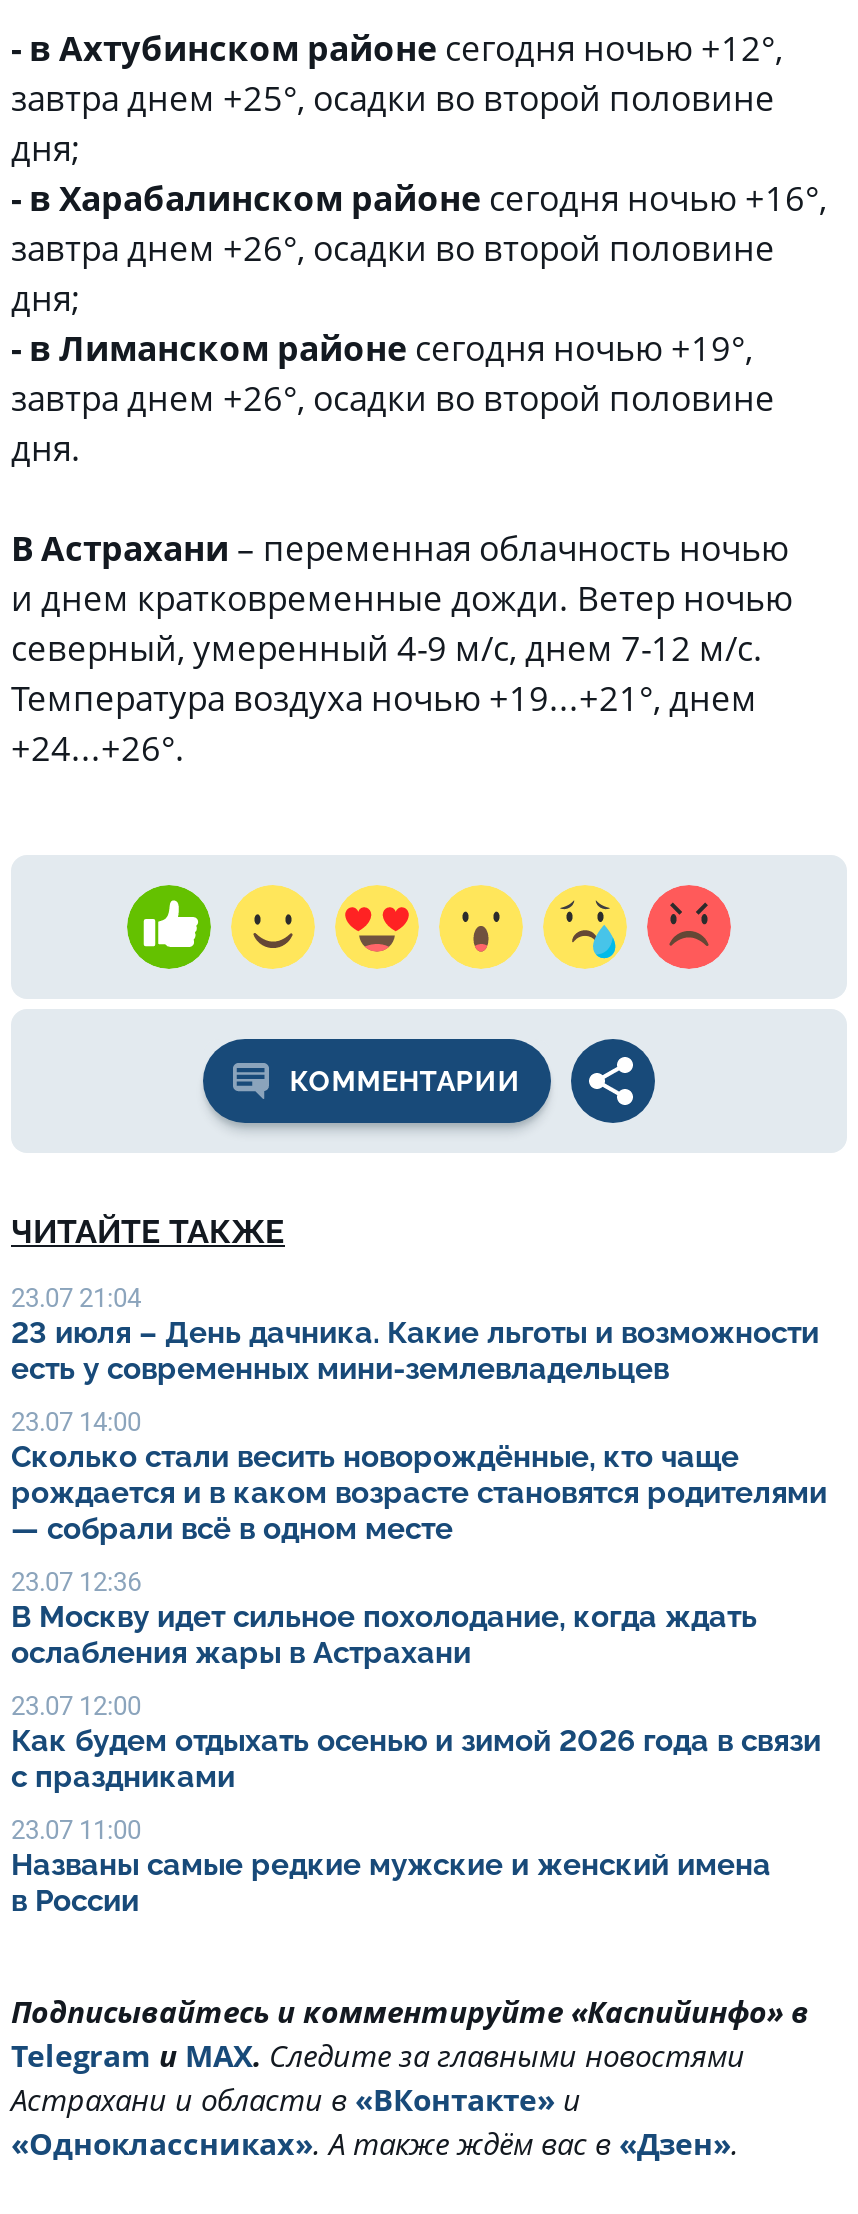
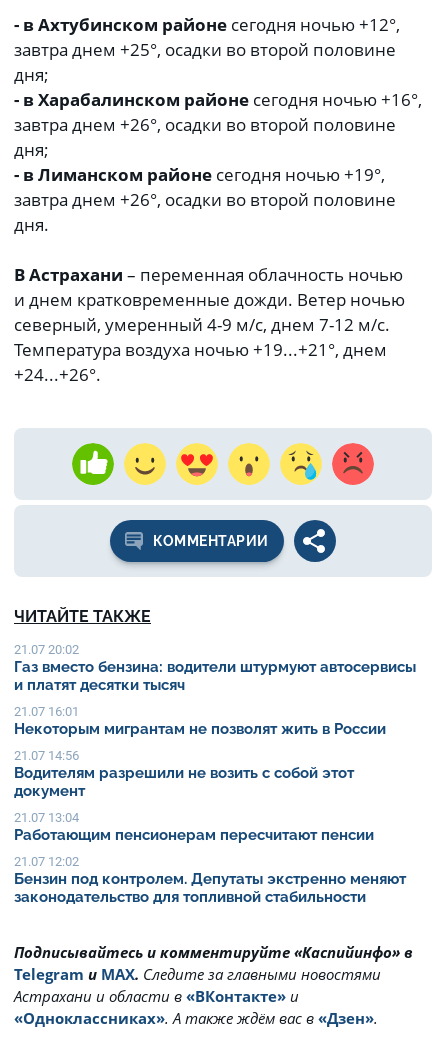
[11,1282,819,1386] 23.07 21:04 | 23 июля – День дачника. Какие льготы и возможности | есть у современных мини-землевладельцев -> [14,641,416,693] 21.07 20:02 | Газ вместо бензина: водители штурмуют автосервисы | и платят десятки тысяч
[11,1406,827,1546] 23.07 14:00 | Сколько стали весить новорождённые, кто чаще | рождается и в каком возрасте становятся родителями | — собрали всё в одном месте -> [14,703,390,737] 21.07 16:01 | Некоторым мигрантам не позволят жить в России
[11,1566,757,1670] 23.07 12:36 | В Москву идет сильное похолодание, когда ждать | ослабления жары в Астрахани -> [14,747,354,799] 21.07 14:56 | Водителям разрешили не возить с собой этот | документ
[11,1690,821,1794] 23.07 12:00 | Как будем отдыхать осенью и зимой 2026 года в связи | с праздниками -> [14,809,378,843] 21.07 13:04 | Работающим пенсионерам пересчитают пенсии
[11,1814,771,1918] 23.07 11:00 | Названы самые редкие мужские и женский имена | в России -> [14,853,406,905] 21.07 12:02 | Бензин под контролем. Депутаты экстренно меняют | законодательство для топливной стабильности

